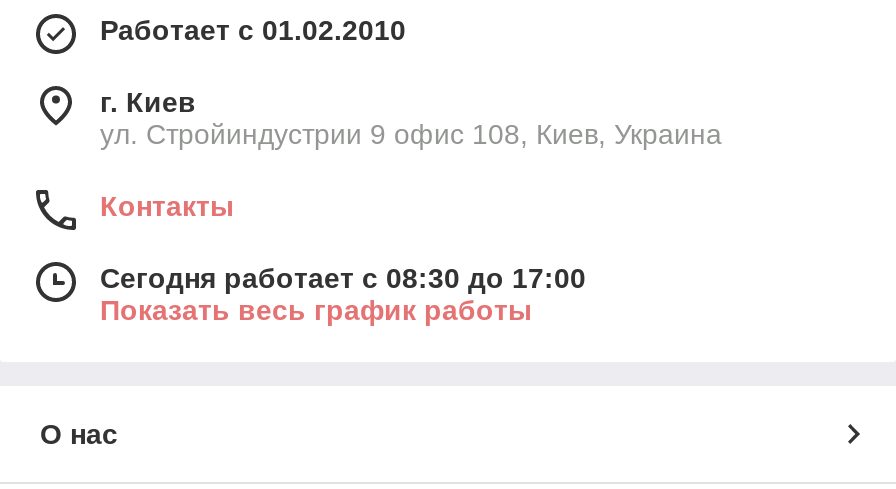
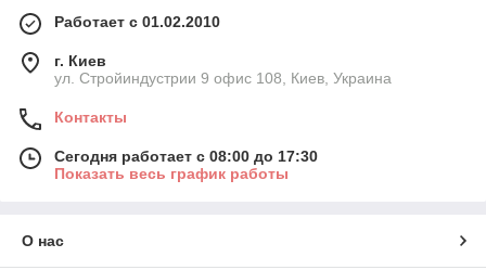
[100,261,586,293] Сегодня работает с 08:30 до 17:00 -> [54,147,318,164] Сегодня работает с 08:00 до 17:30

